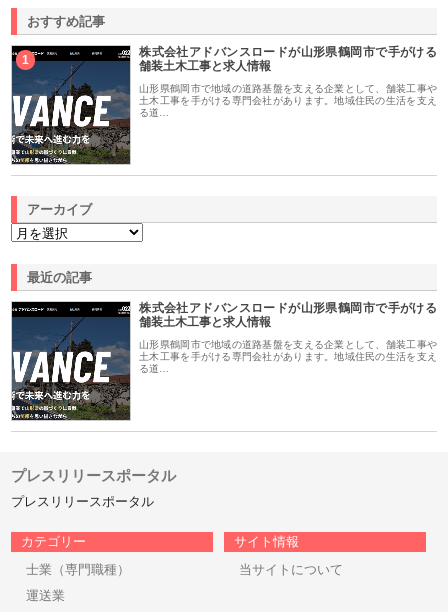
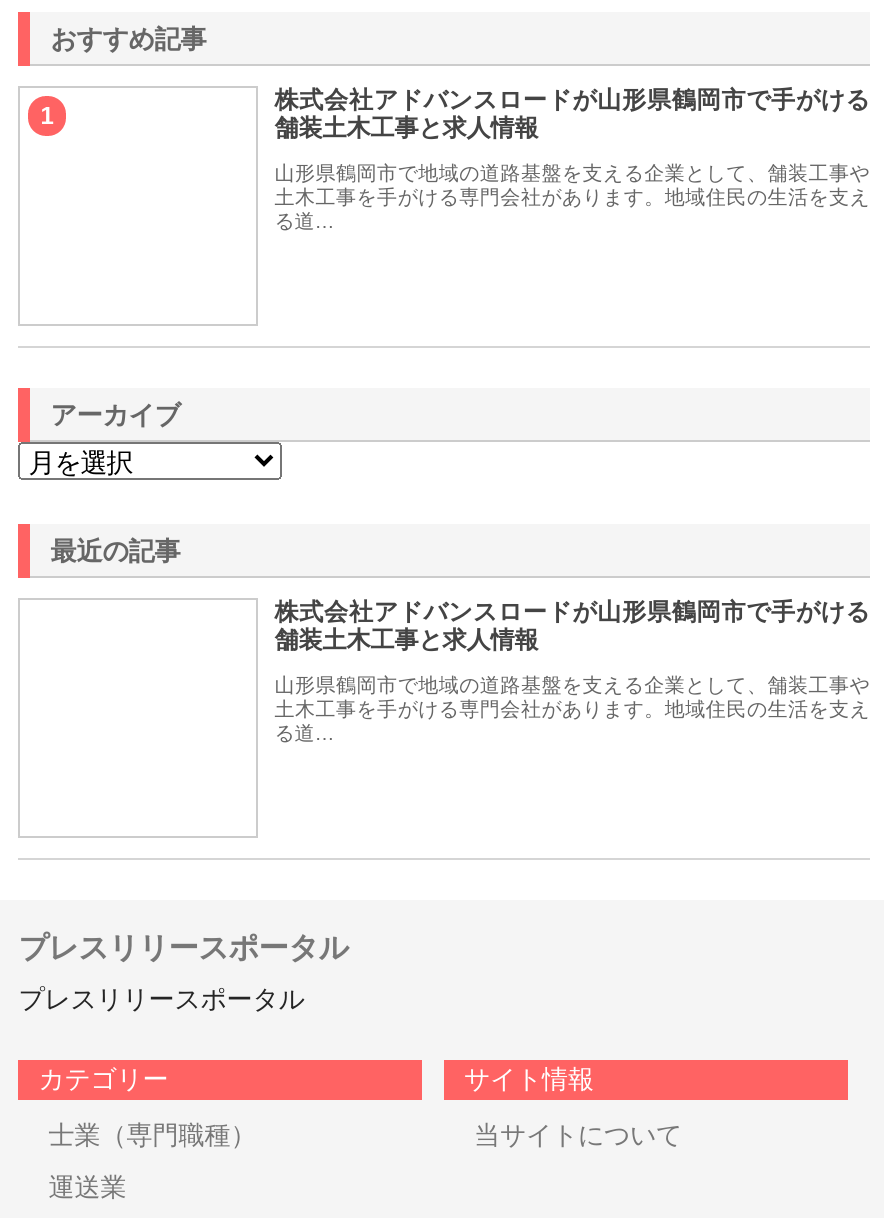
[11,45,131,165] [image] -> none
[11,301,131,421] [image] -> none

